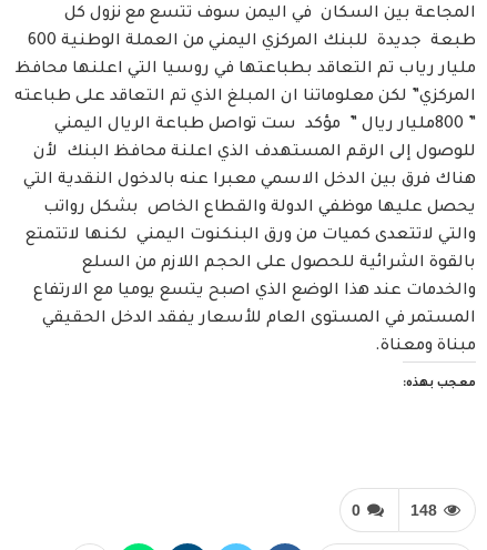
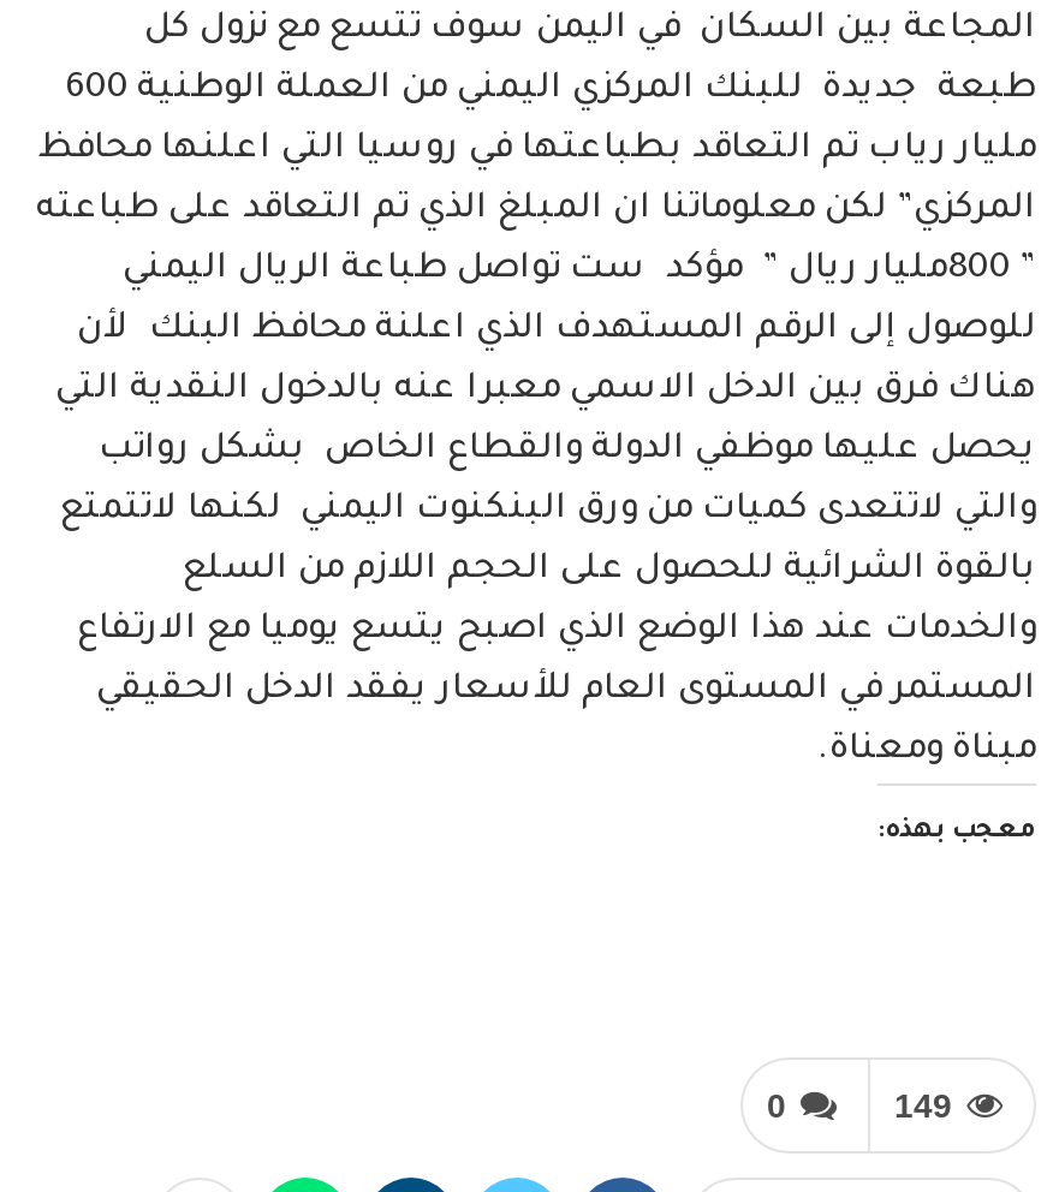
[410,501,437,519] 148 -> [894,1086,952,1125] 149

